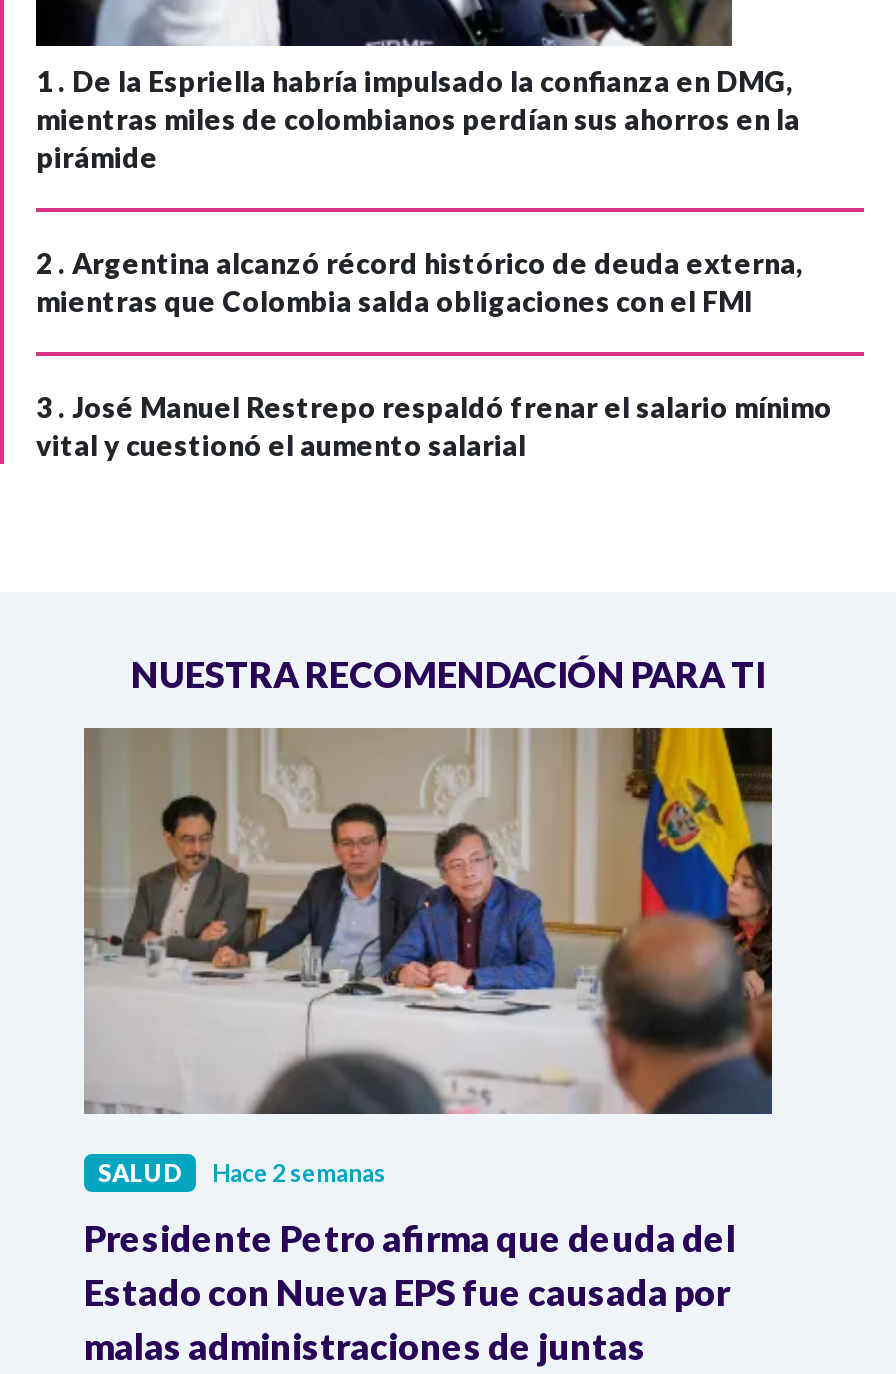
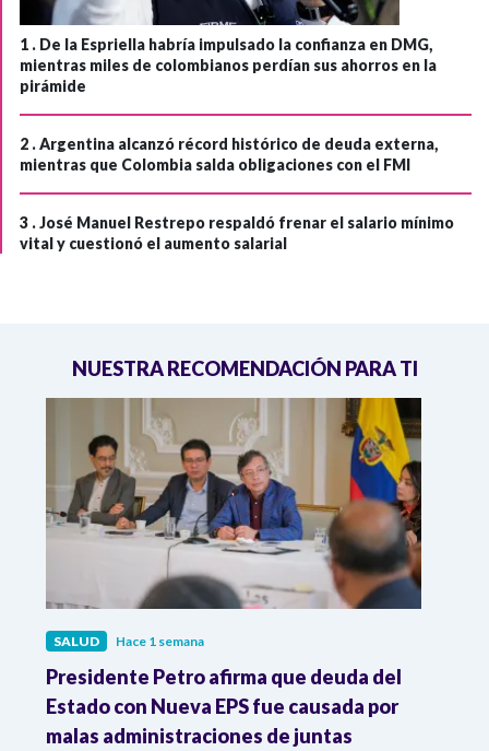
[98,1158,386,1188] SALUD Hace 2 semanas -> [53,633,204,649] SALUD Hace 1 semana

